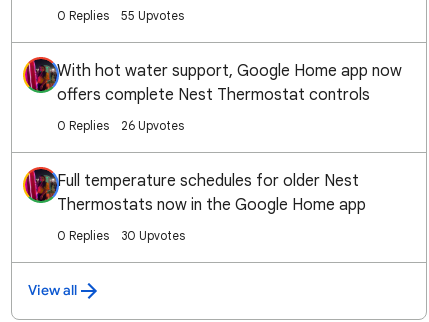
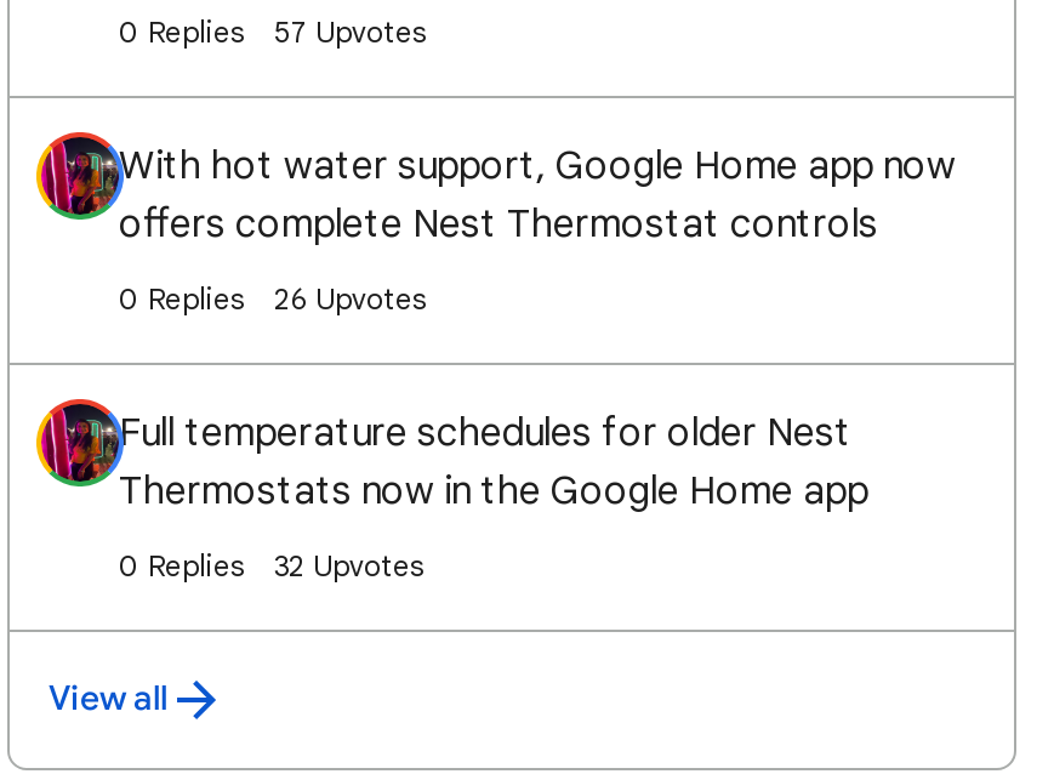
[121,8,184,23] 55 Upvotes -> [274,13,427,50] 57 Upvotes
[121,228,185,243] 30 Upvotes -> [274,547,425,584] 32 Upvotes

